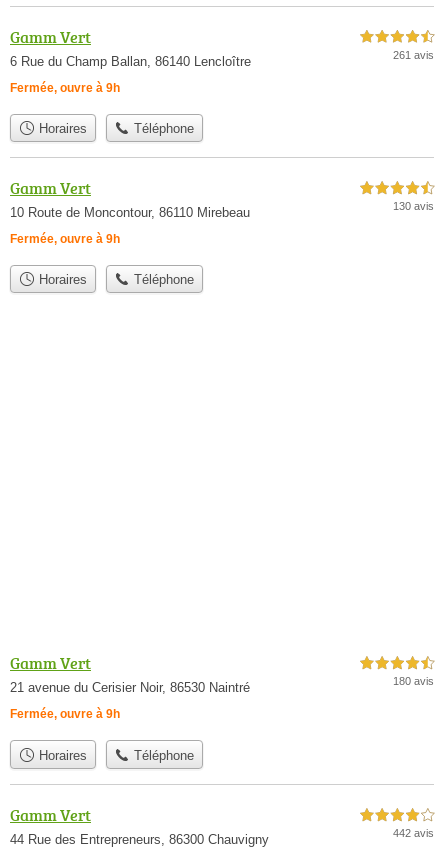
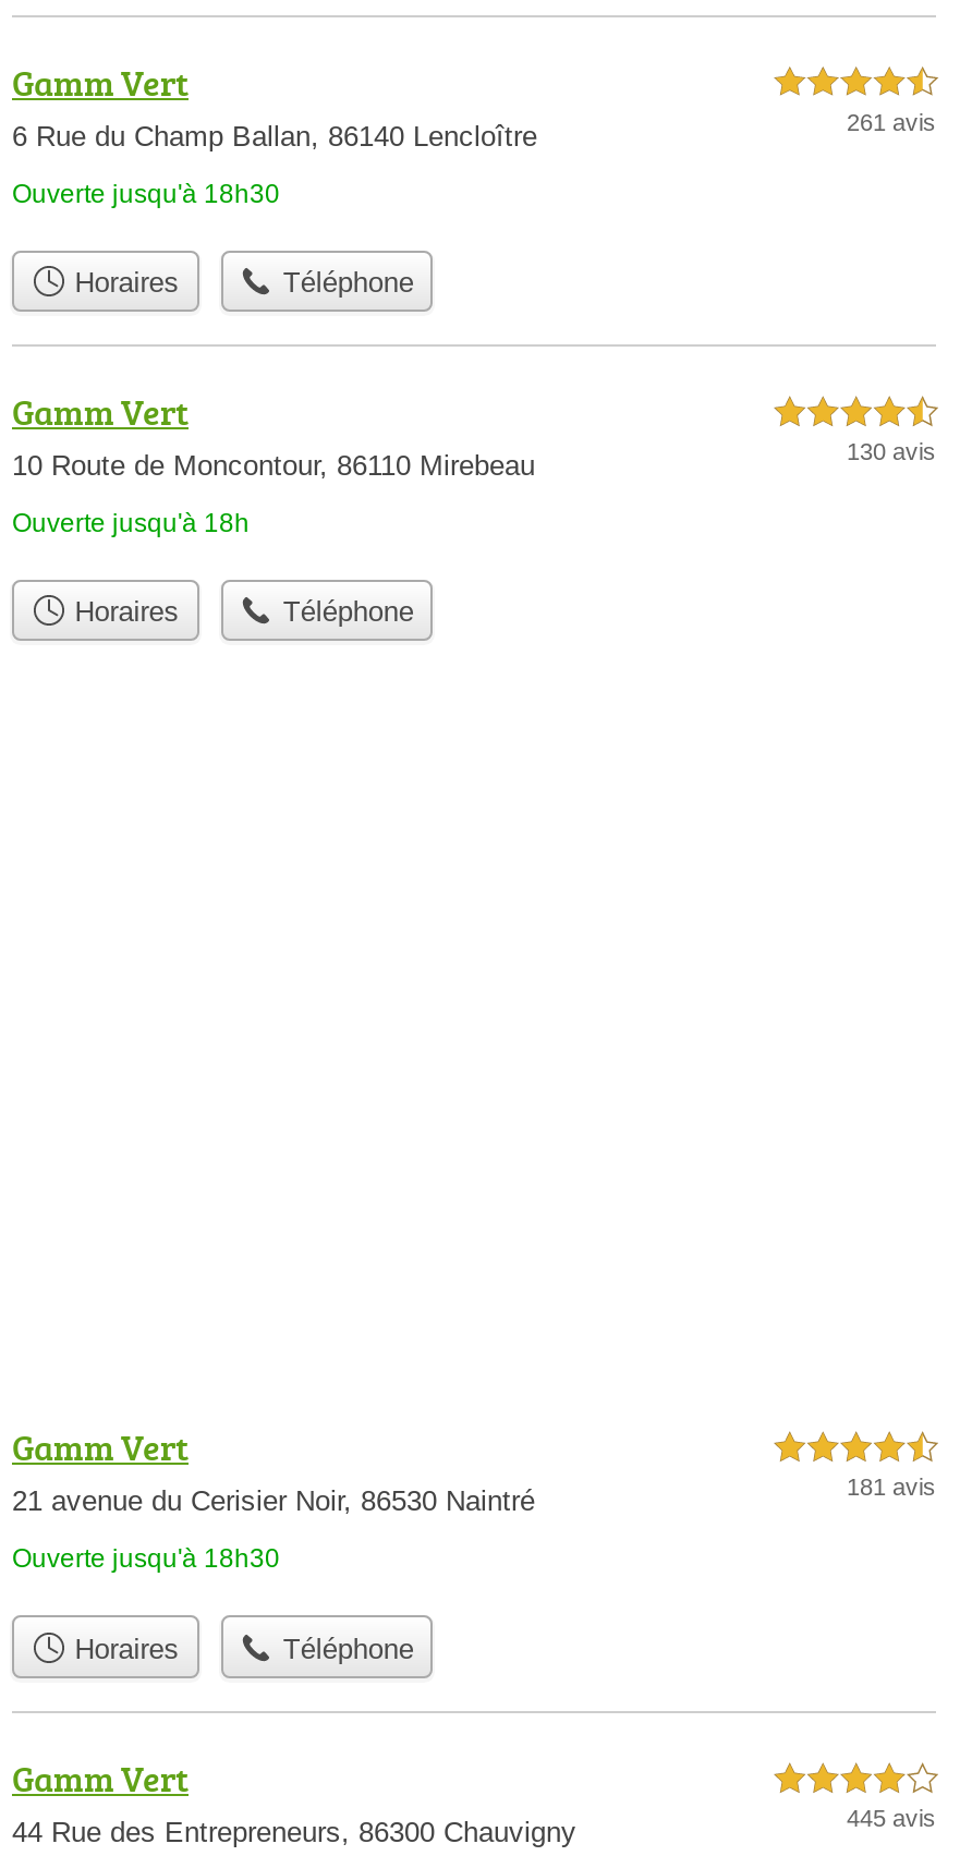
[10,81,120,95] Fermée, ouvre à 9h -> [12,178,280,208] Ouverte jusqu'à 18h30
[10,232,120,246] Fermée, ouvre à 9h -> [12,508,250,538] Ouverte jusqu'à 18h
[393,675,434,687] 180 avis -> [847,1474,936,1501] 181 avis
[10,707,120,721] Fermée, ouvre à 9h -> [12,1544,280,1575] Ouverte jusqu'à 18h30
[393,827,434,839] 442 avis -> [847,1804,936,1831] 445 avis

